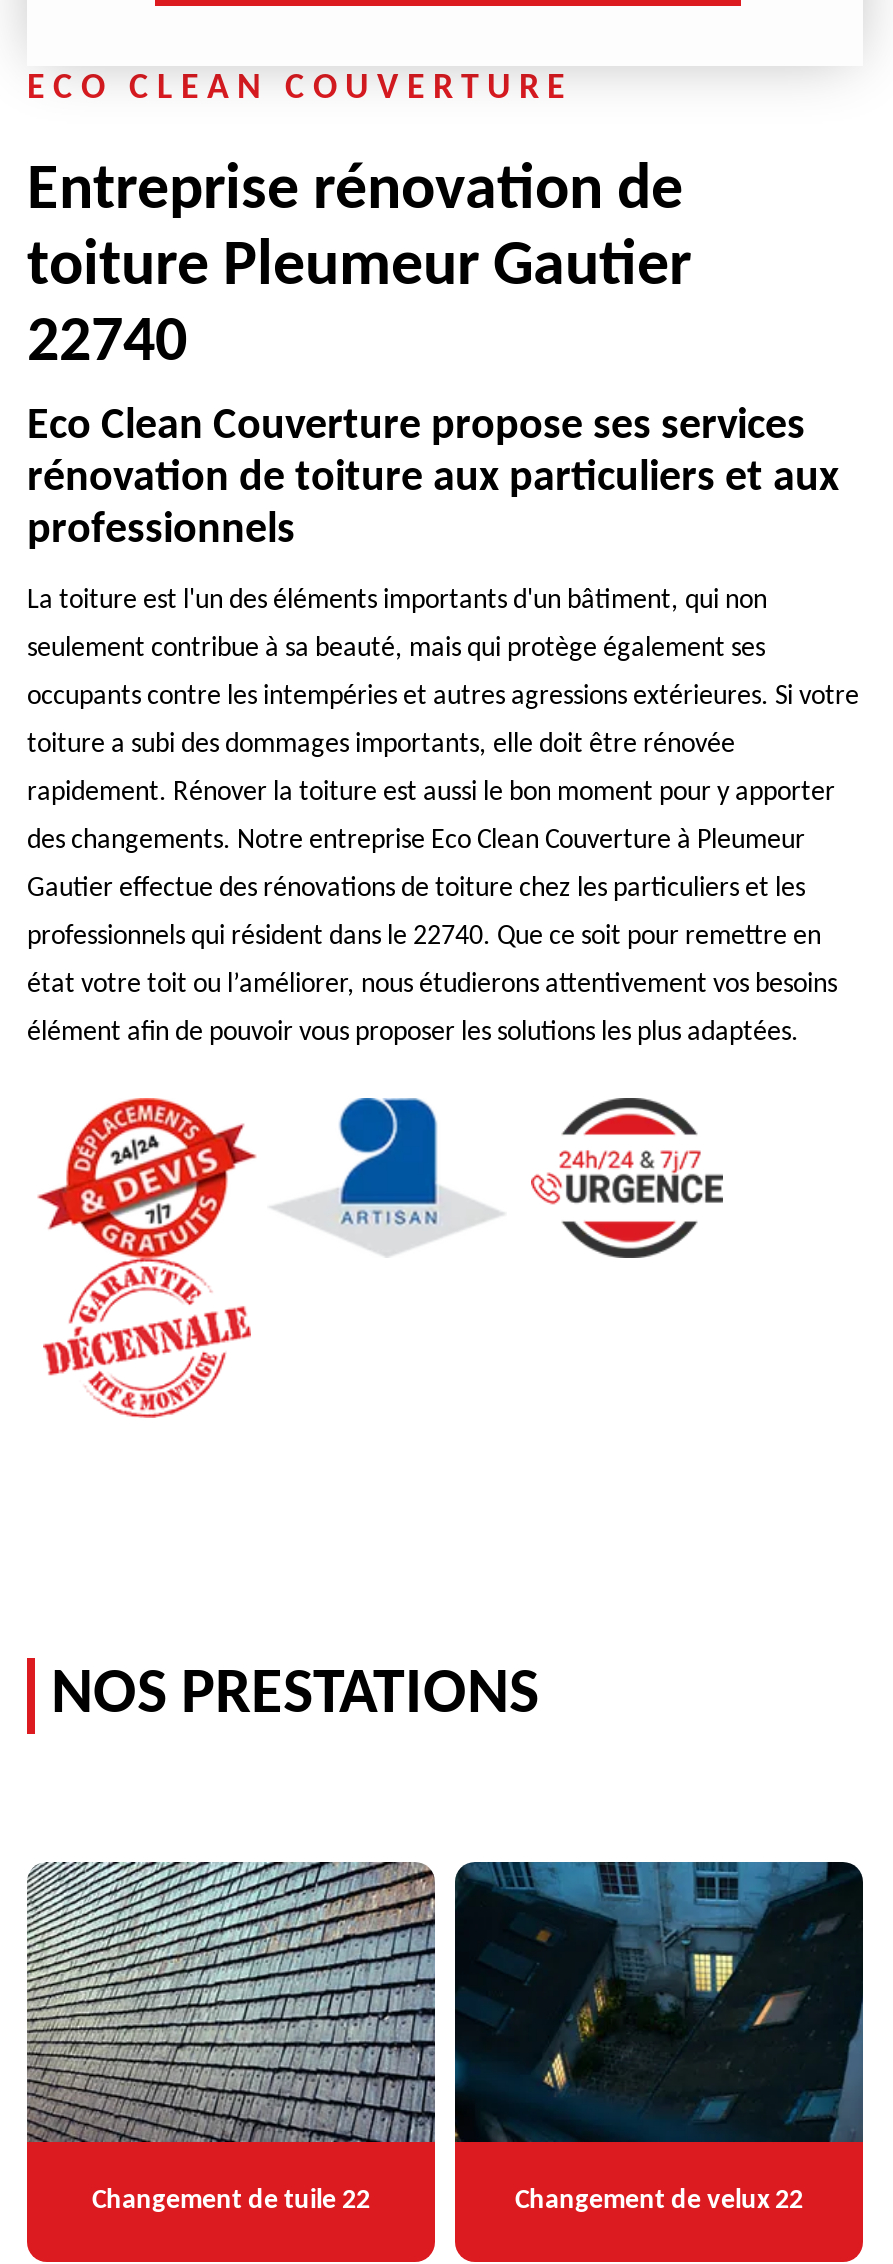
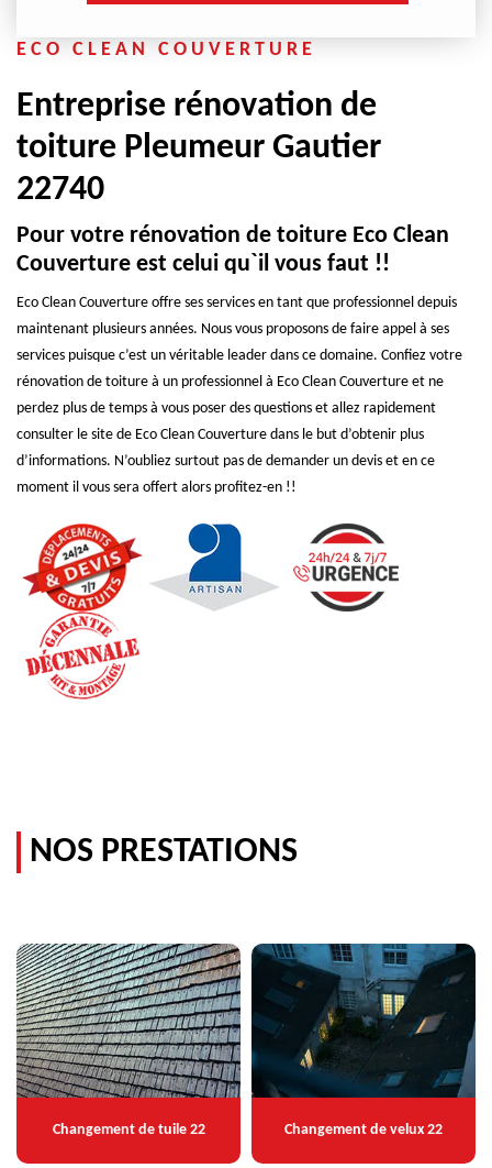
[27,404,859,1048] Eco Clean Couverture propose ses services | rénovation de toiture aux particuliers et aux | professionnels | La toiture est l'un des éléments importants d'un bâtiment, qui non | seulement contribue à sa beauté, mais qui protège également ses | occupants contre les intempéries et autres agressions extérieures. Si votre | toiture a subi des dommages importants, elle doit être rénovée | rapidement. Rénover la toiture est aussi le bon moment pour y apporter | des changements. Notre entreprise Eco Clean Couverture à Pleumeur | Gautier effectue des rénovations de toiture chez les particuliers et les | professionnels qui résident dans le 22740. Que ce soit pour remettre en | état votre toit ou l’améliorer, nous étudierons attentivement vos besoins | élément afin de pouvoir vous proposer les solutions les plus adaptées. -> [16,223,462,496] Pour votre rénovation de toiture Eco Clean | Couverture est celui qu`il vous faut !! | Eco Clean Couverture offre ses services en tant que professionnel depuis | maintenant plusieurs années. Nous vous proposons de faire appel à ses | services puisque c’est un véritable leader dans ce domaine. Confiez votre | rénovation de toiture à un professionnel à Eco Clean Couverture et ne | perdez plus de temps à vous poser des questions et allez rapidement | consulter le site de Eco Clean Couverture dans le but d’obtenir plus | d’informations. N’oubliez surtout pas de demander un devis et en ce | moment il vous sera offert alors profitez-en !!

